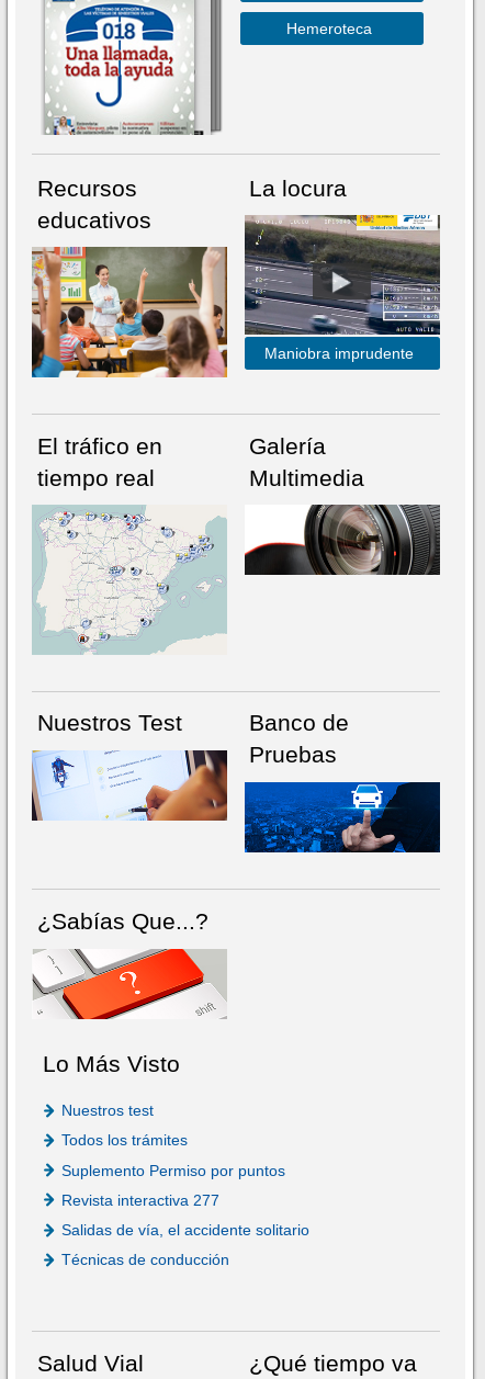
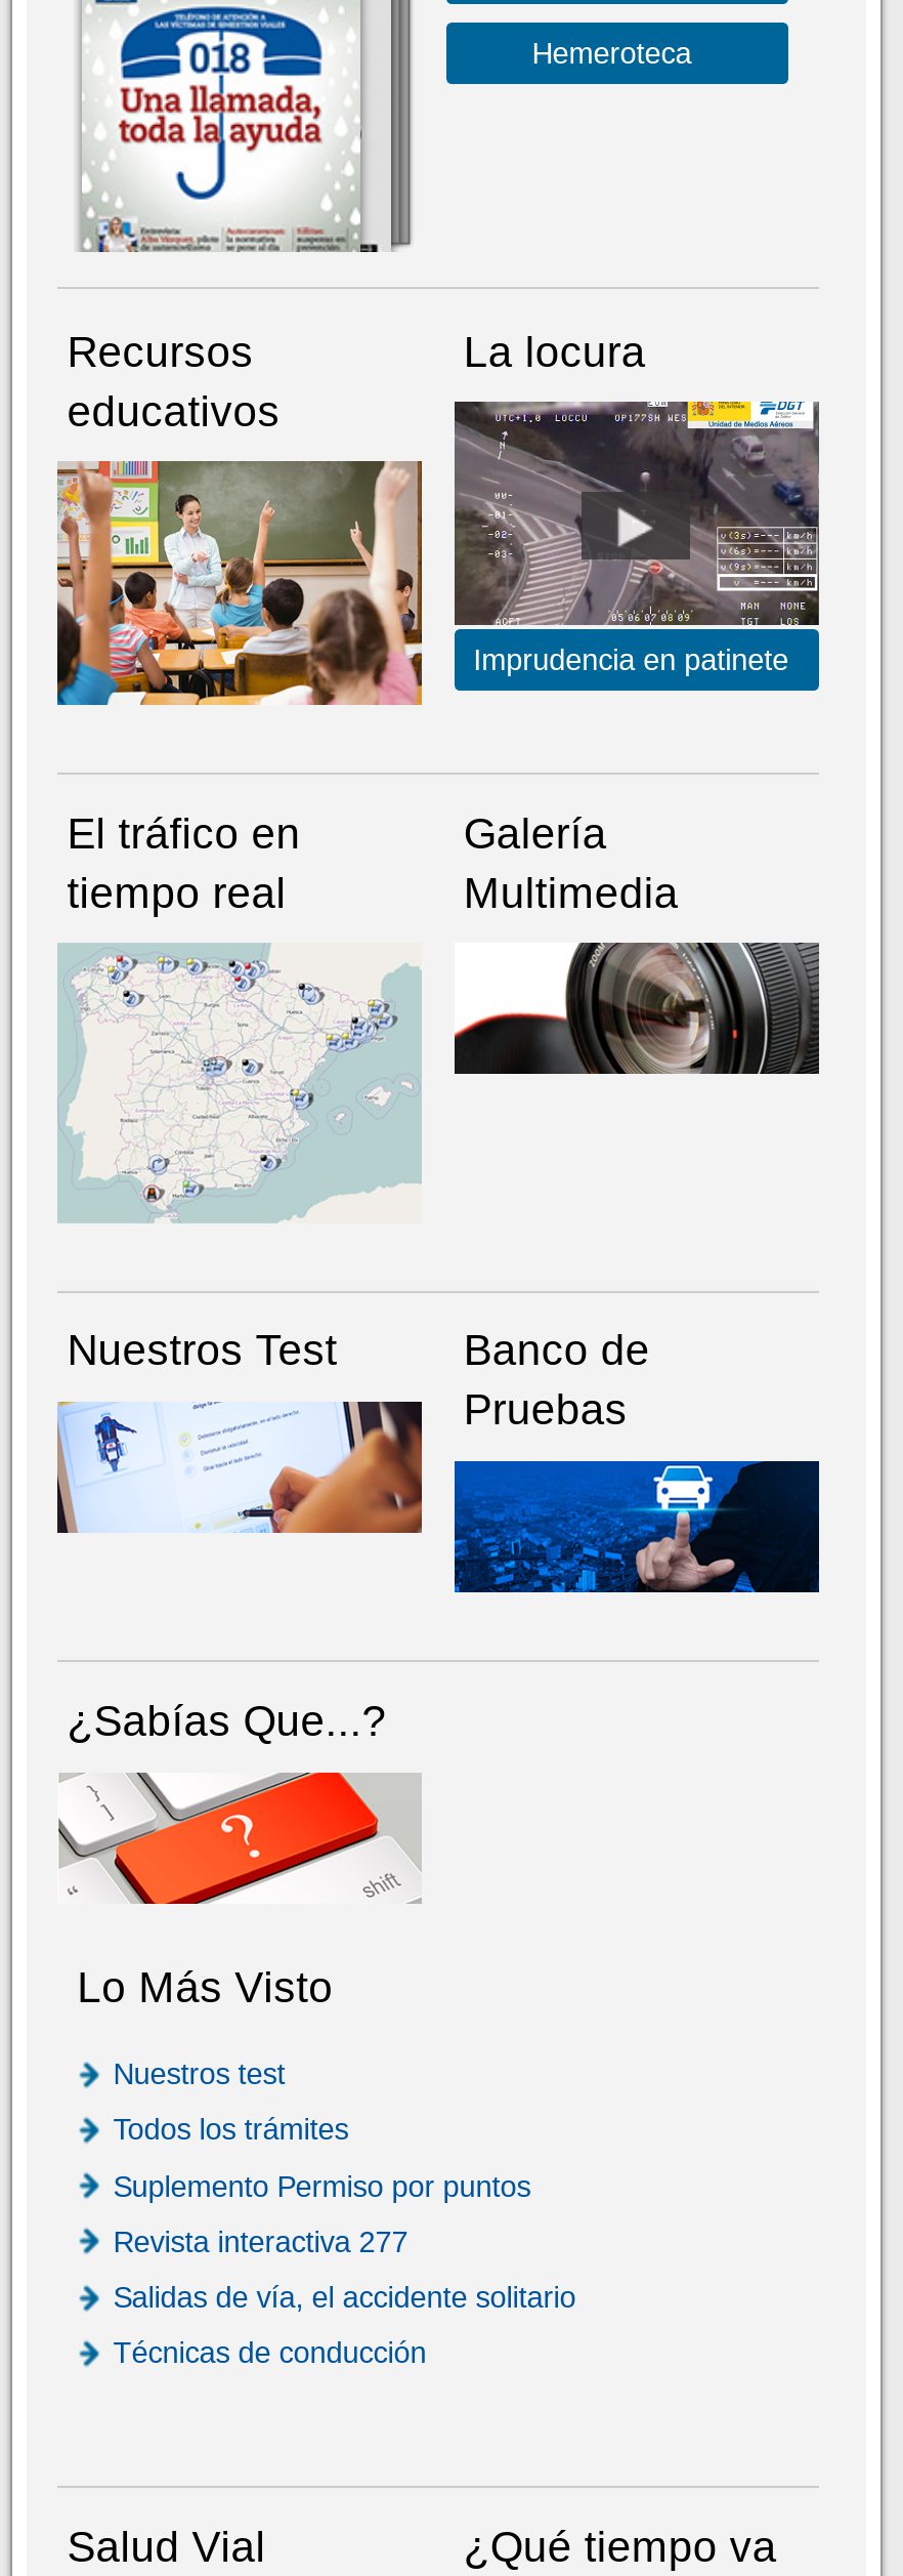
[245,214,440,363] [image] | Maniobra imprudente -> [455,400,819,677] [image] | Imprudencia en patinete

